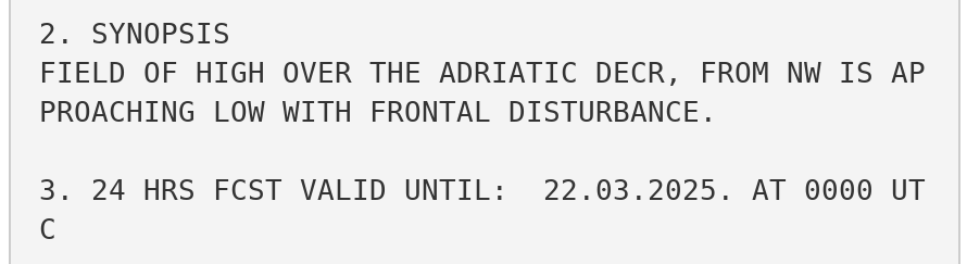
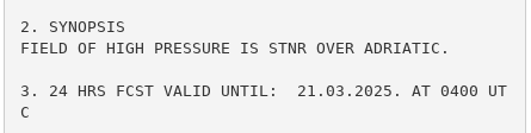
[39,56,926,128] FIELD OF HIGH OVER THE ADRIATIC DECR, FROM NW IS AP | PROACHING LOW WITH FRONTAL DISTURBANCE. -> [20,39,450,57] FIELD OF HIGH PRESSURE IS STNR OVER ADRIATIC.
[39,174,926,206] 3. 24 HRS FCST VALID UNTIL: 22.03.2025. AT 0000 UT -> [20,82,507,100] 3. 24 HRS FCST VALID UNTIL: 21.03.2025. AT 0400 UT

